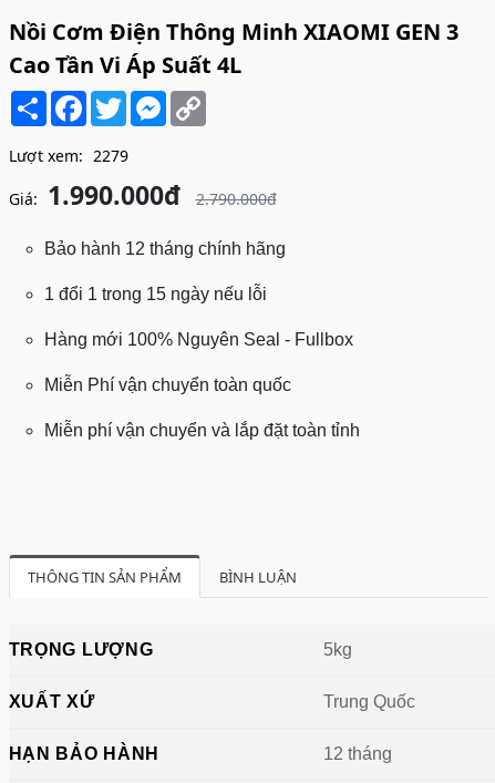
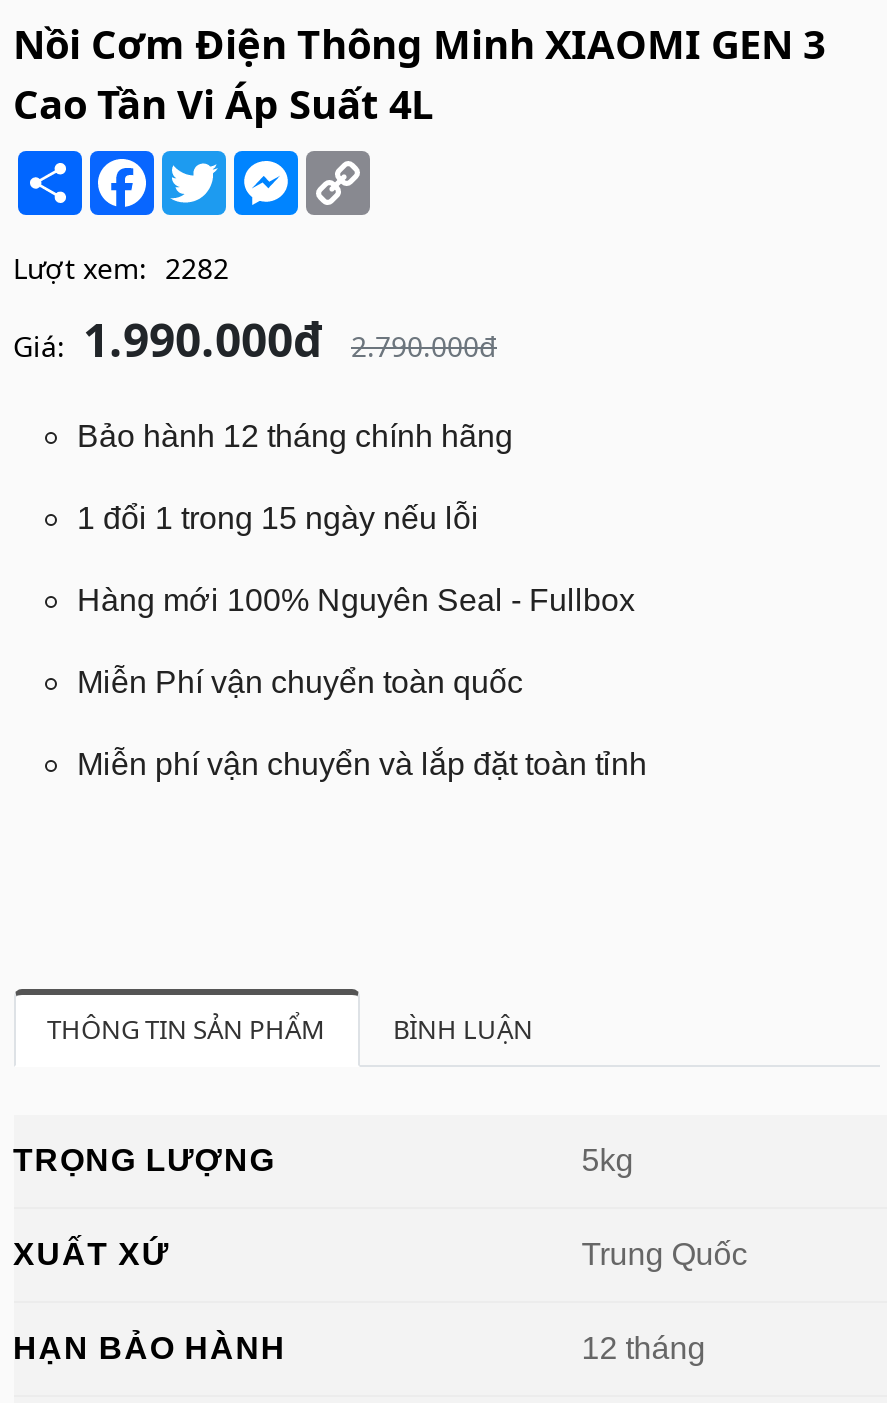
[8,145,128,166] Lượt xem: 2279 -> [13,249,229,287] Lượt xem: 2282

